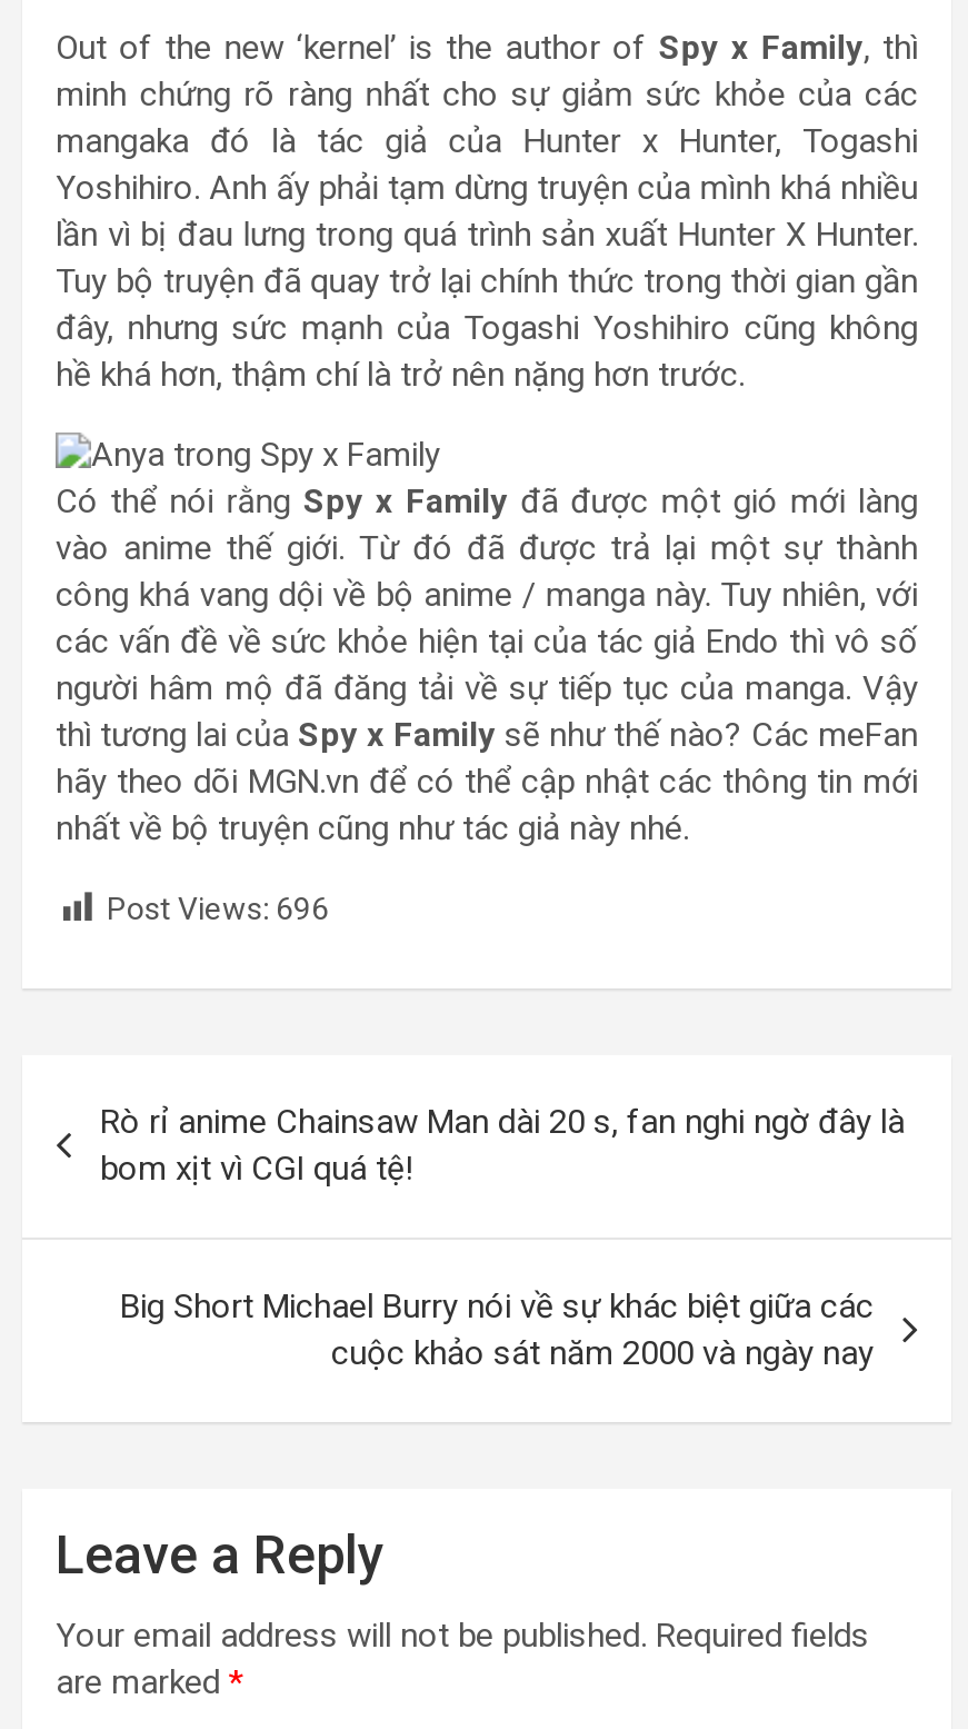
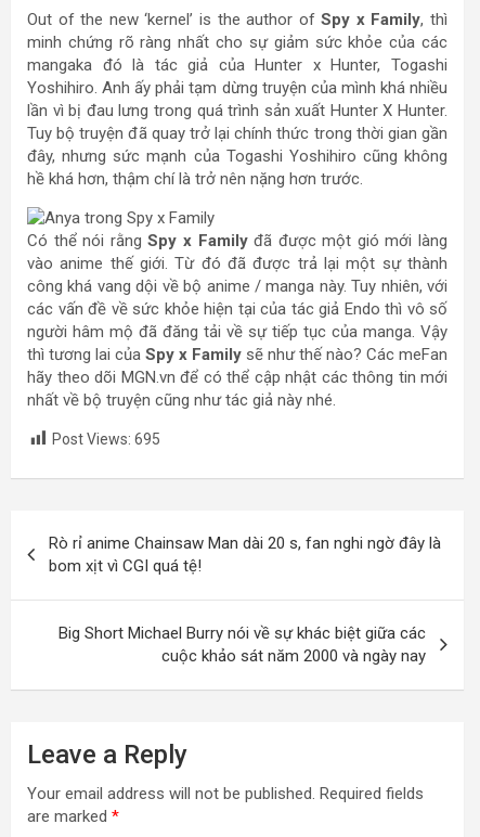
[107,891,329,926] Post Views: 696 -> [52,430,160,448] Post Views: 695

